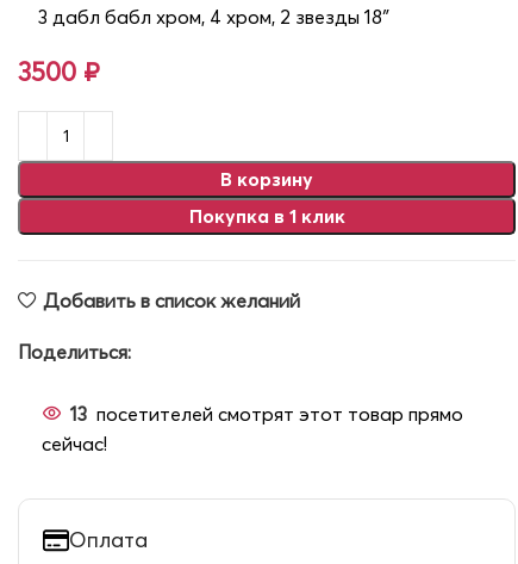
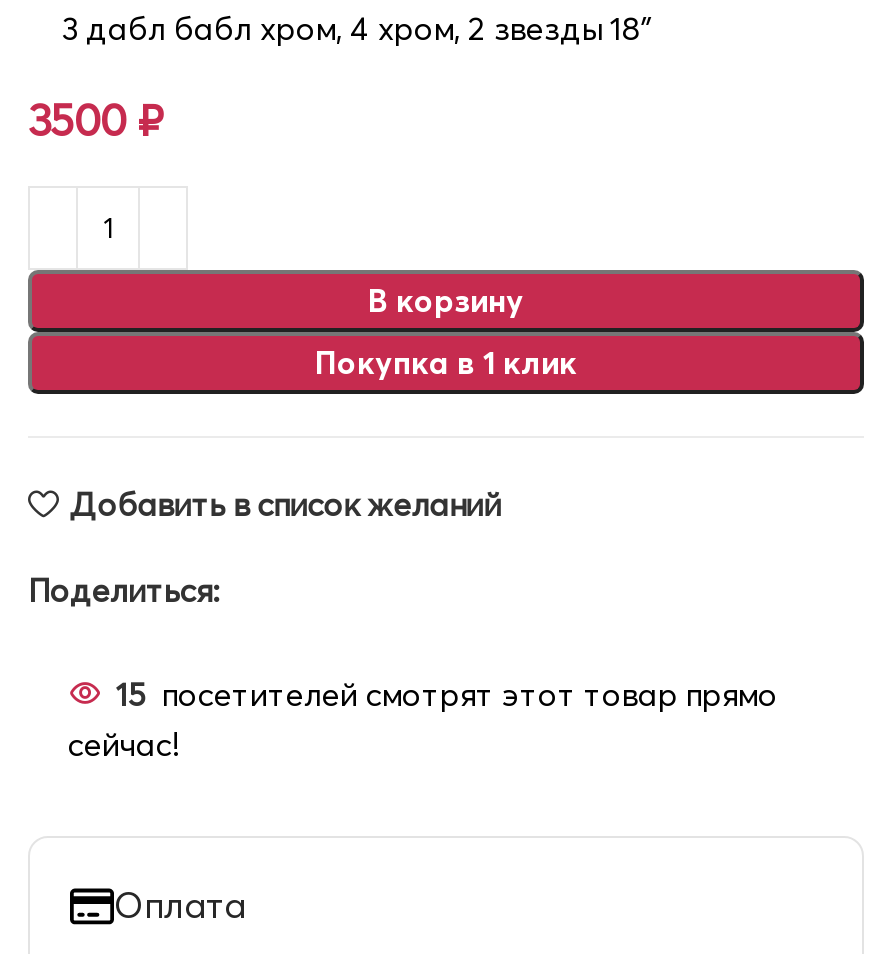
[70,402,463,426] 13 посетителей смотрят этот товар прямо -> [116,674,778,714] 15 посетителей смотрят этот товар прямо

